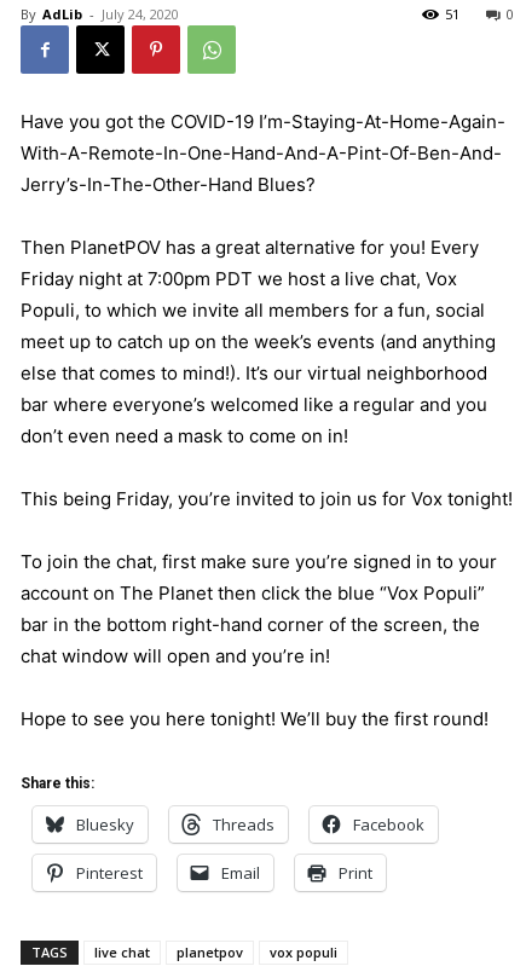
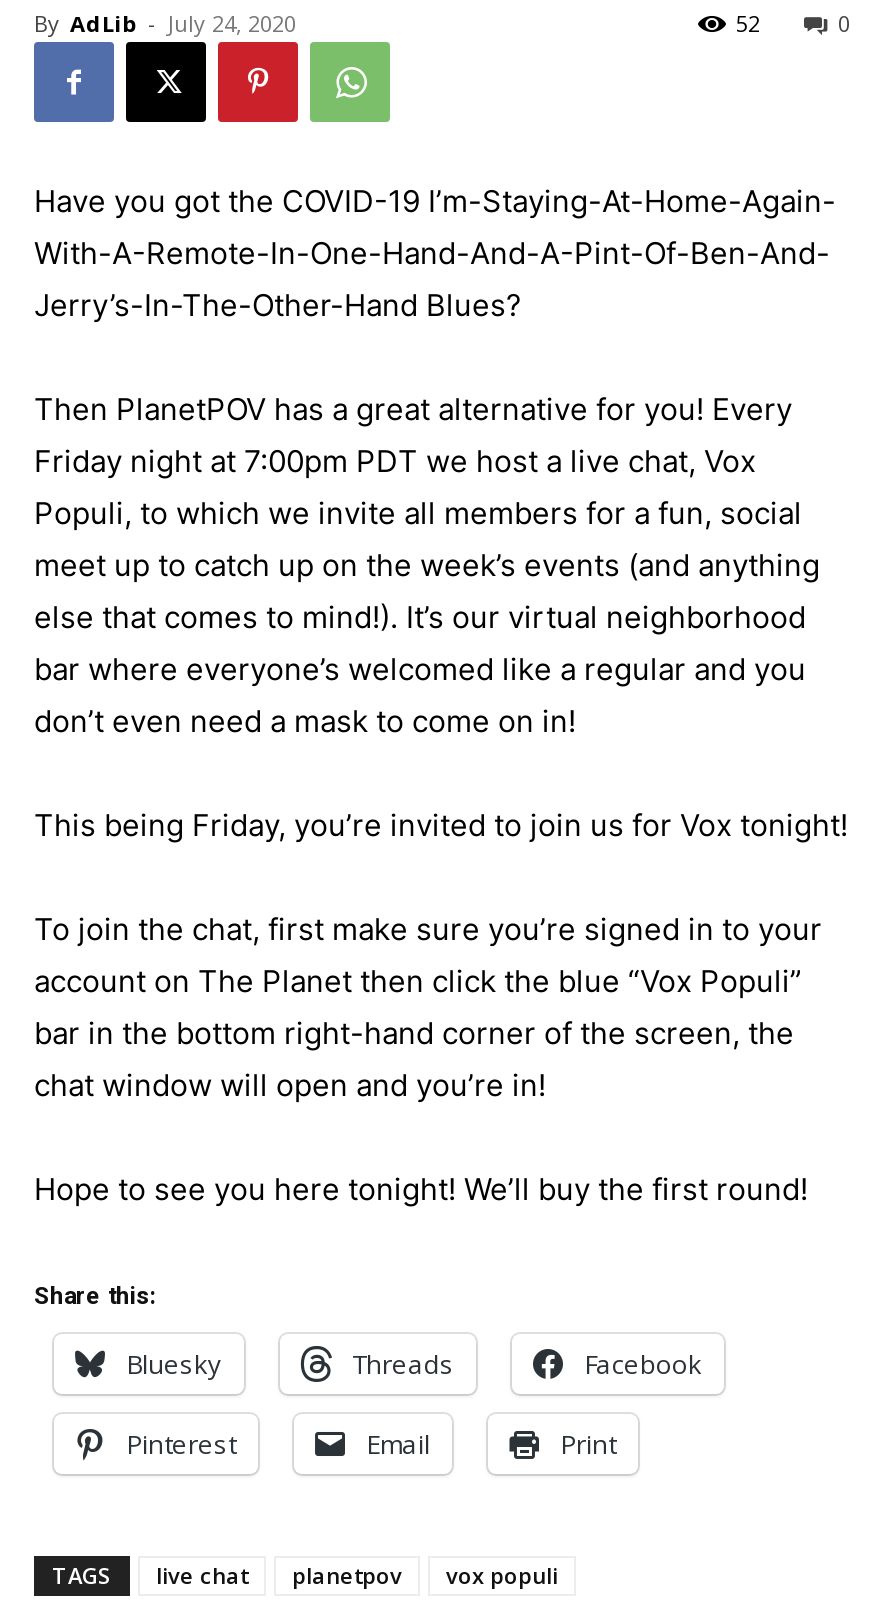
[445,5,459,23] 51 -> [736,8,760,38] 52

